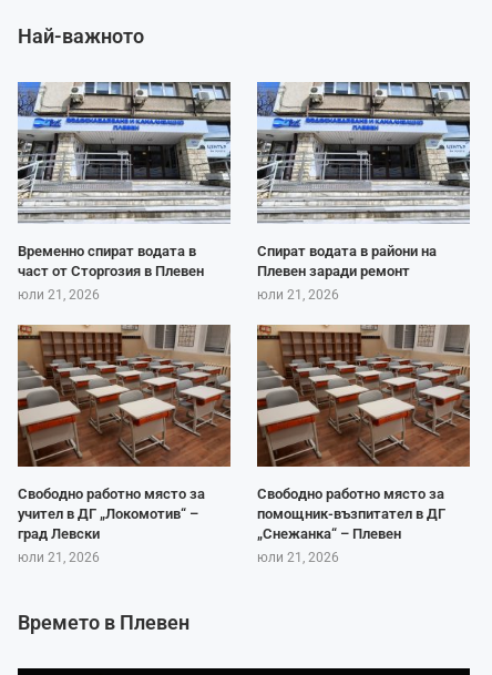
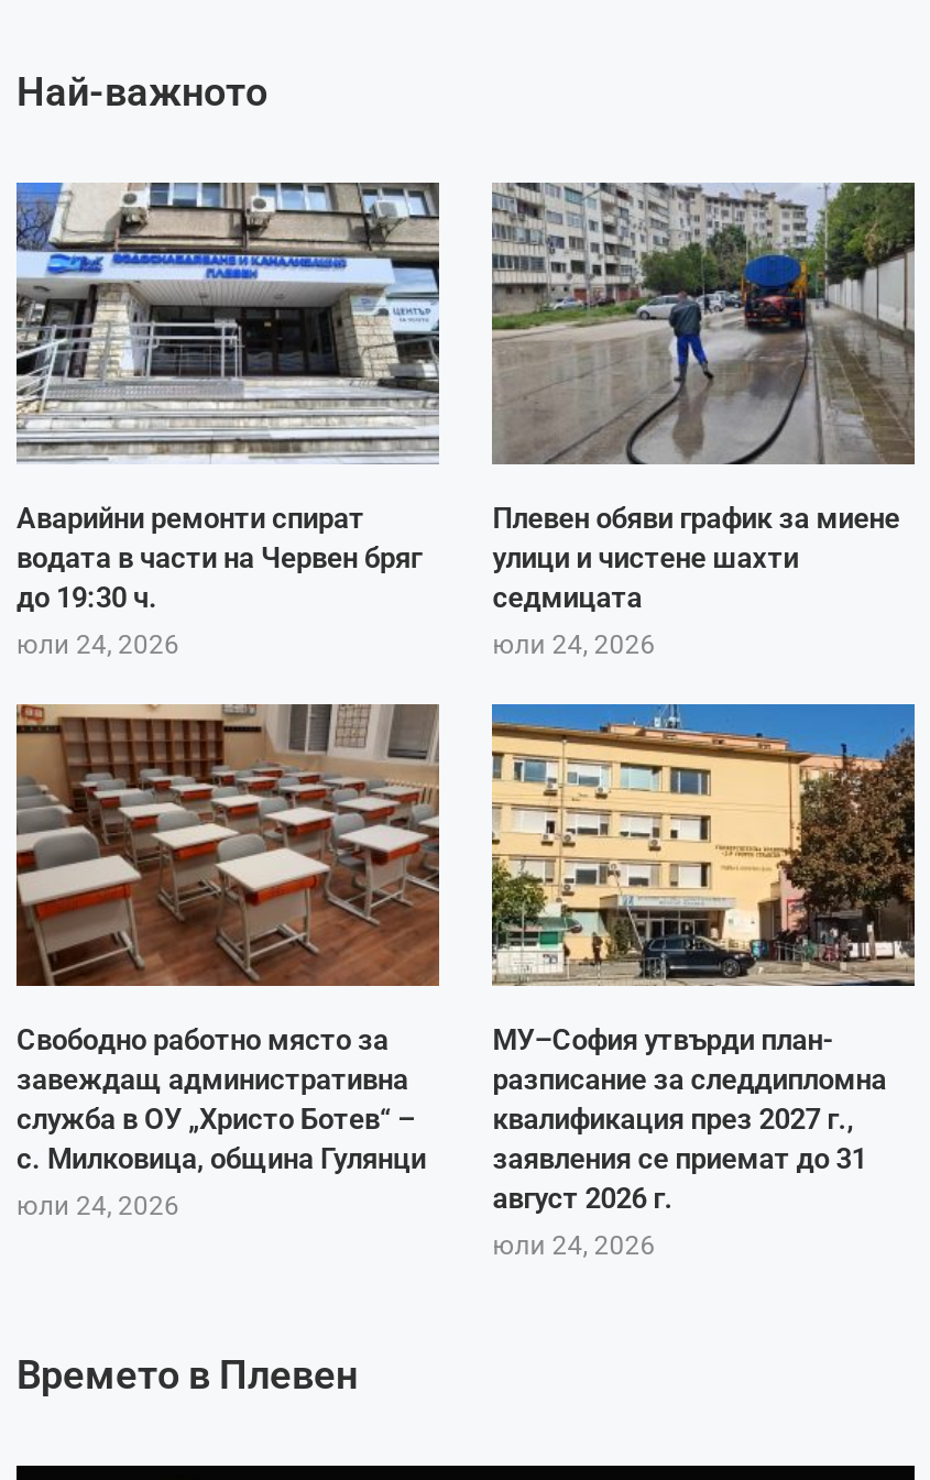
[257,81,470,279] [image] | Спират водата в райони на | Плевен заради ремонт -> [492,180,915,614] [image] | Плевен обяви график за миене | улици и чистене шахти | седмицата
[18,243,204,279] Временно спират водата в | част от Сторгозия в Плевен -> [17,501,422,614] Аварийни ремонти спират | водата в части на Червен бряг | до 19:30 ч.
[18,287,100,302] юли 21, 2026 -> [17,629,179,660] юли 24, 2026
[257,287,339,302] юли 21, 2026 -> [492,629,655,660] юли 24, 2026
[256,324,471,542] [image] | Свободно работно място за | помощник-възпитател в ДГ | „Снежанка“ – Плевен -> [490,702,915,1214] [image] | МУ–София утвърди план- | разписание за следдипломна | квалификация през 2027 г., | заявления се приемат до 31 | август 2026 г.
[18,505,198,542] учител в ДГ „Локомотив“ – | град Левски -> [17,1062,426,1174] завеждащ административна | служба в ОУ „Христо Ботев“ – | с. Милковица, община Гулянци
[18,549,100,565] юли 21, 2026 -> [17,1190,179,1221] юли 24, 2026
[257,549,339,565] юли 21, 2026 -> [492,1229,655,1260] юли 24, 2026

